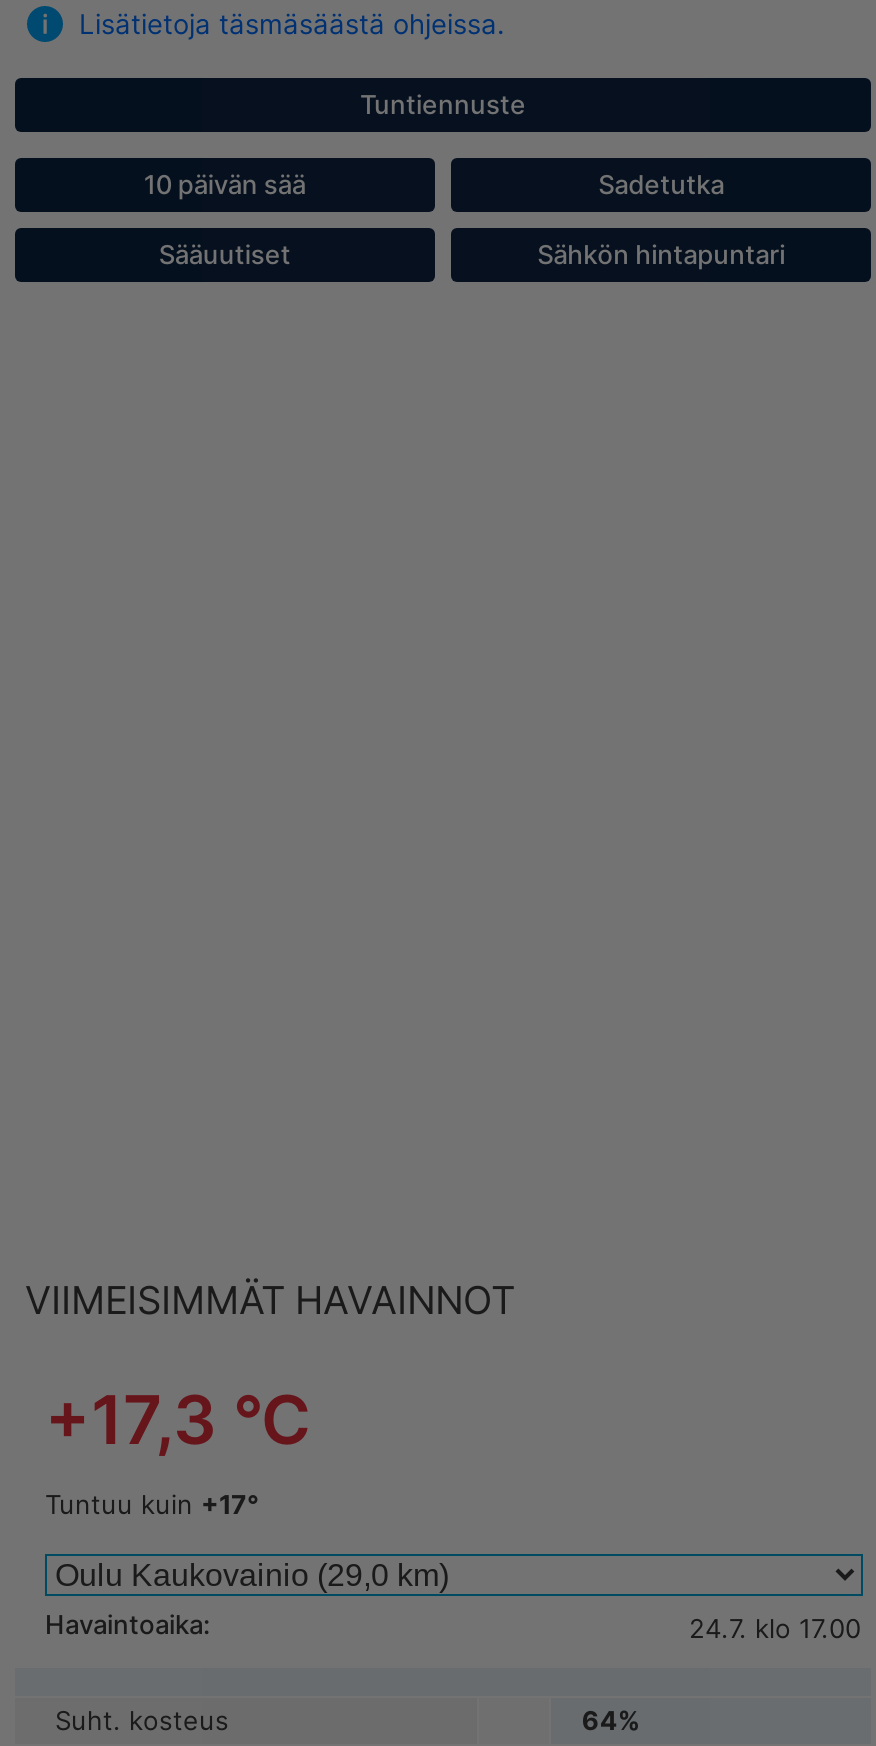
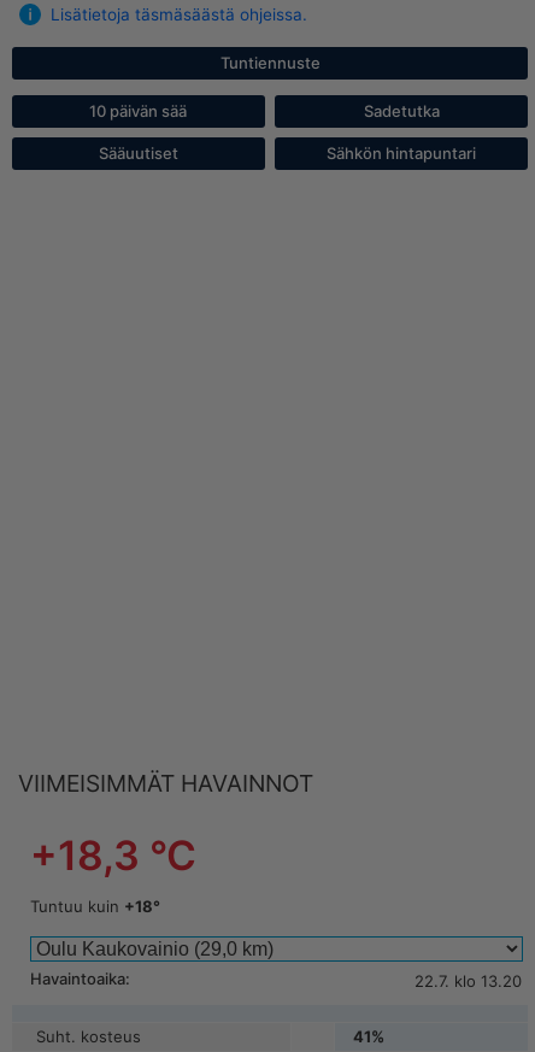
[45,1378,311,1460] +17,3 °C -> [30,830,196,880] +18,3 °C
[45,1488,259,1520] Tuntuu kuin +17° -> [30,897,160,916] Tuntuu kuin +18°
[689,1612,861,1644] 24.7. klo 17.00 -> [415,971,522,991] 22.7. klo 13.20
[582,1704,640,1736] 64% -> [353,1027,385,1046] 41%

